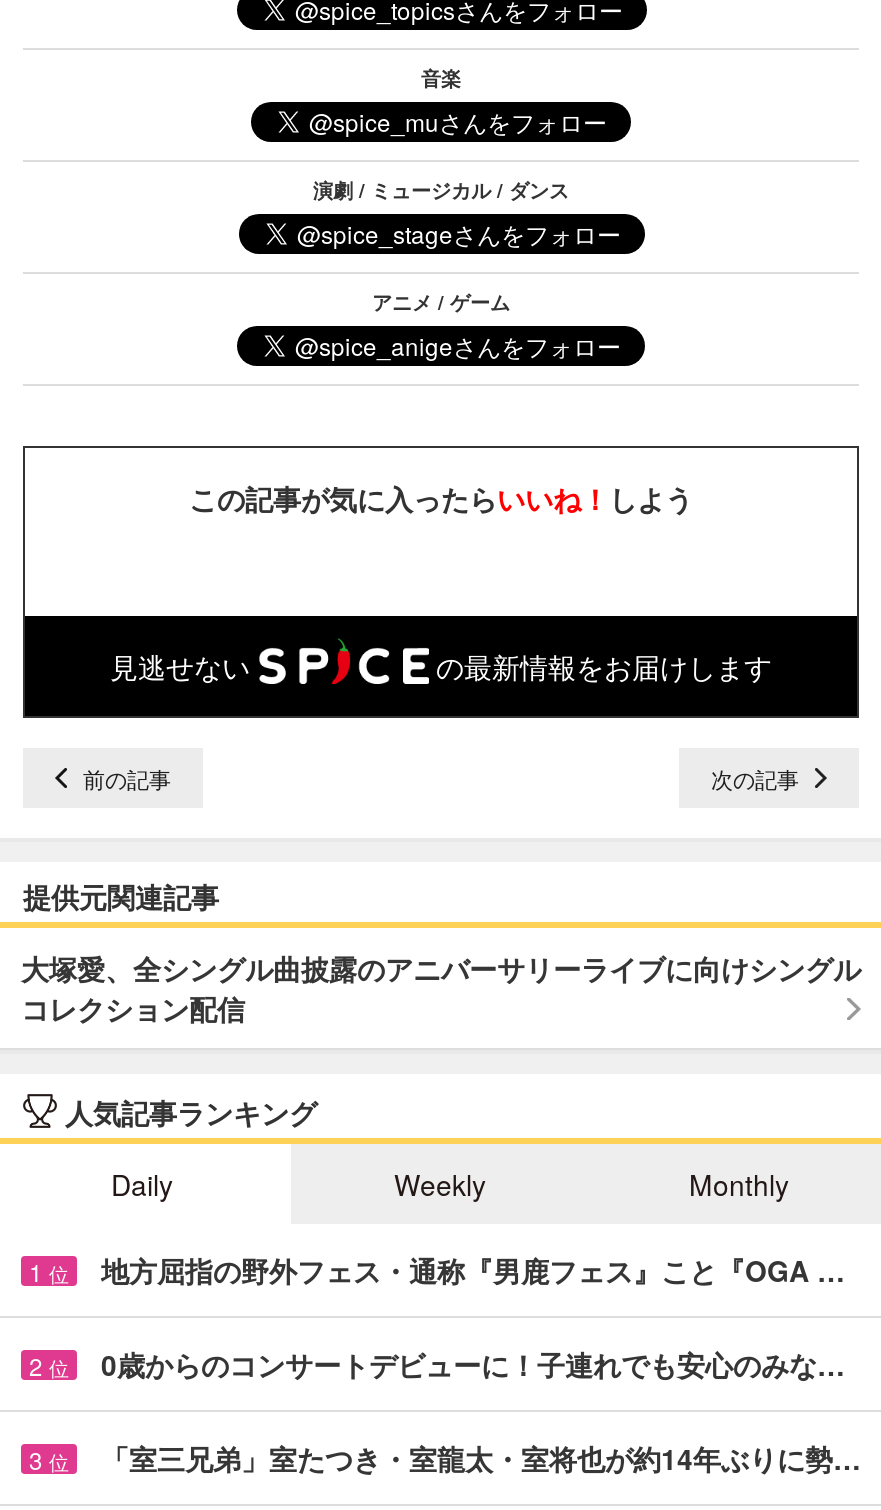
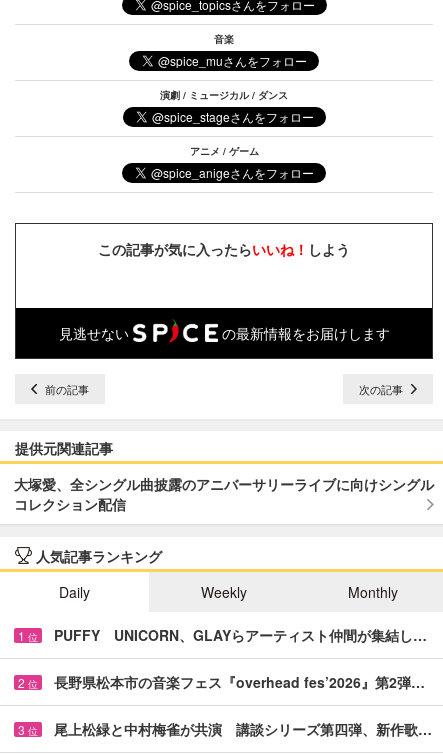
[101,1250,845,1290] 地方屈指の野外フェス・通称『男鹿フェス』こと『OGA … -> [54,625,427,645] PUFFY UNICORN、GLAYらアーティスト仲間が集結し…
[101,1344,845,1384] 0歳からのコンサートデビューに！子連れでも安心のみな… -> [54,672,425,692] 長野県松本市の音楽フェス『overhead fes’2026』第2弾…
[101,1438,861,1478] 「室三兄弟」室たつき・室龍太・室将也が約14年ぶりに勢… -> [54,719,432,739] 尾上松緑と中村梅雀が共演 講談シリーズ第四弾、新作歌…

